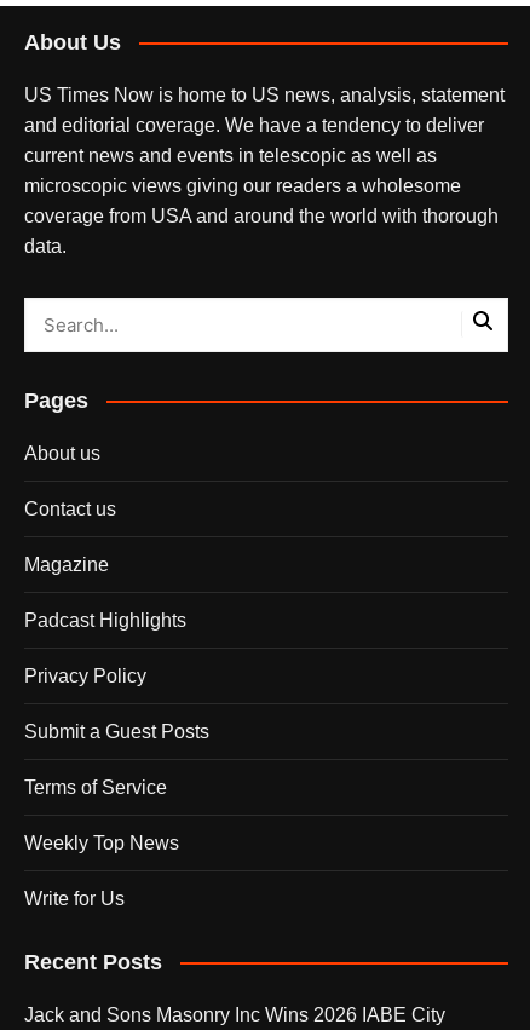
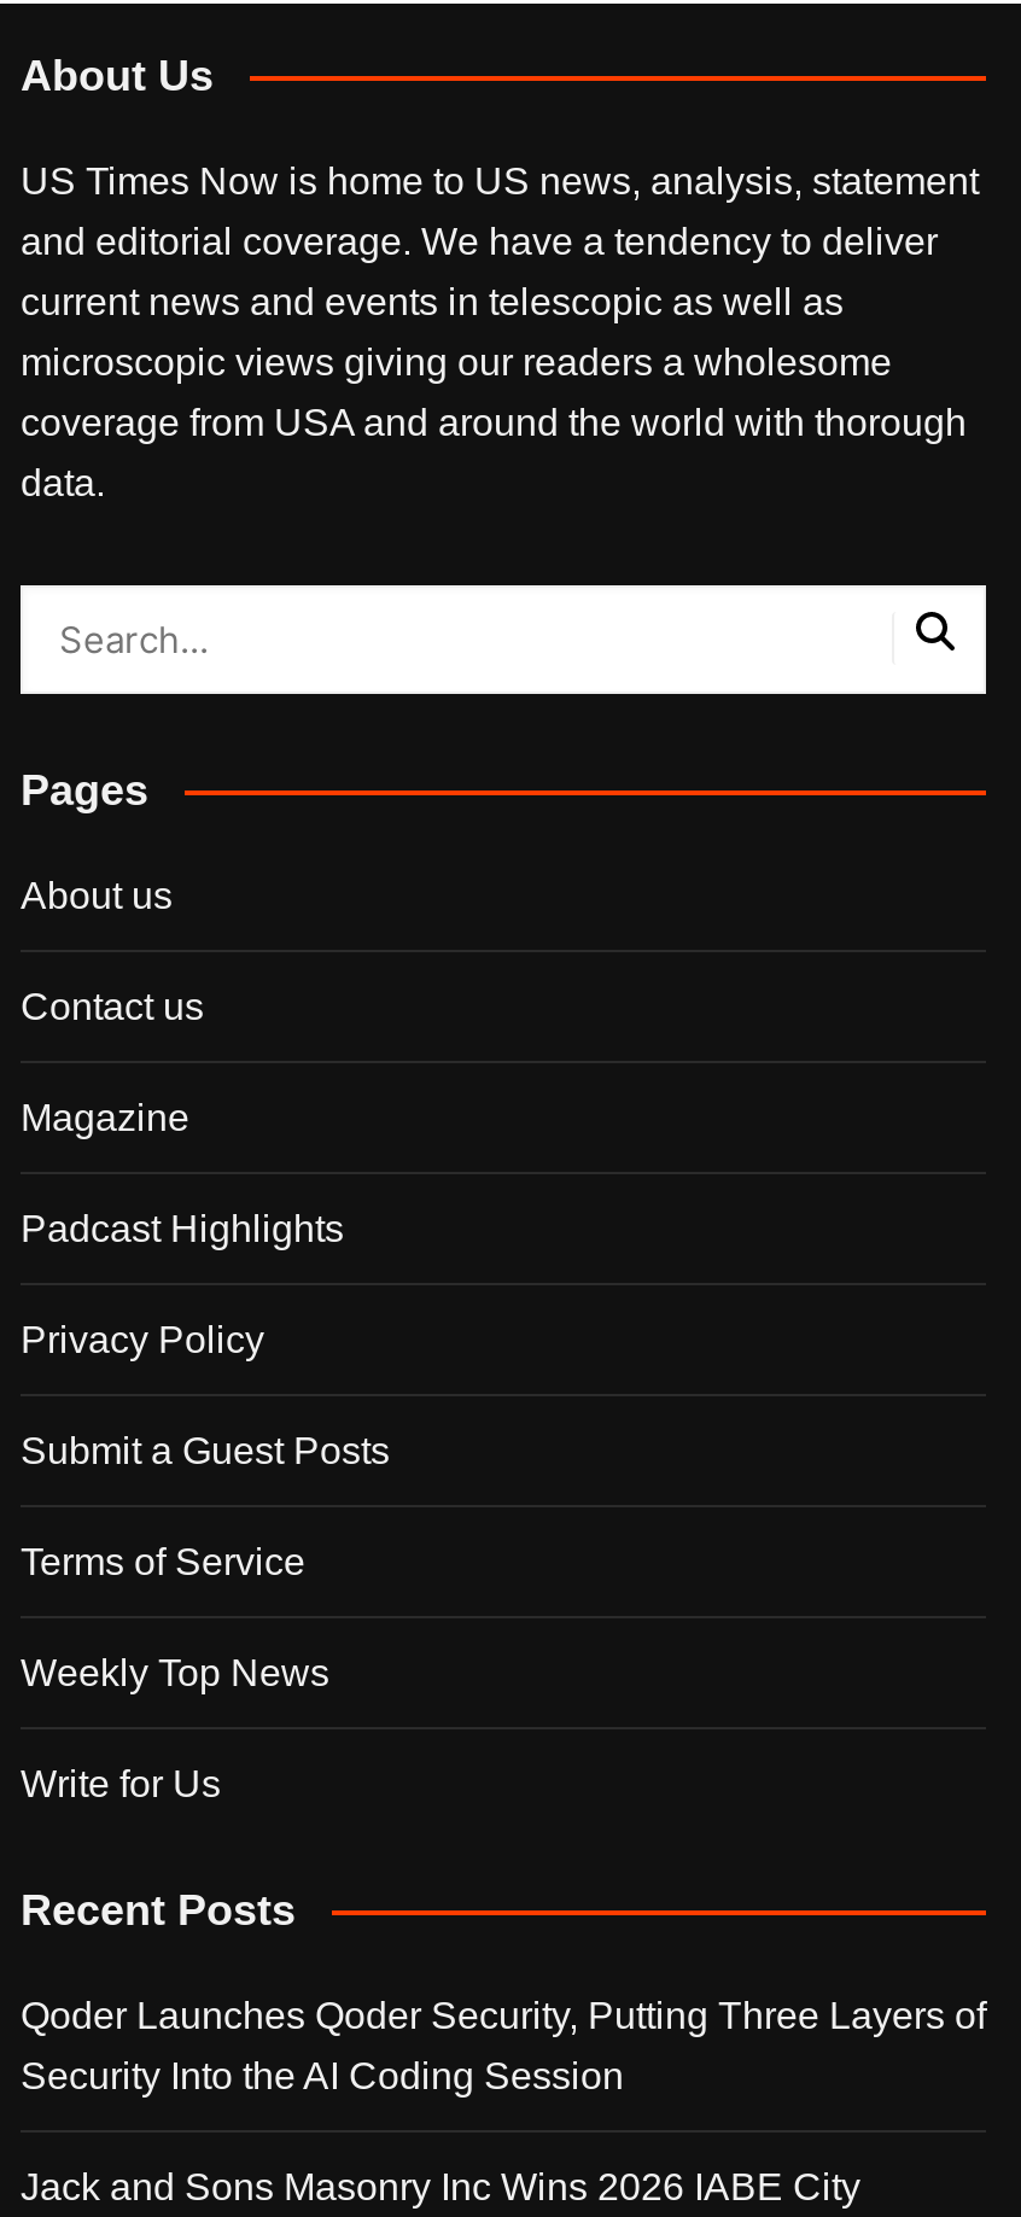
none -> [21,1995,986,2096] Qoder Launches Qoder Security, Putting Three Layers of | Security Into the AI Coding Session

